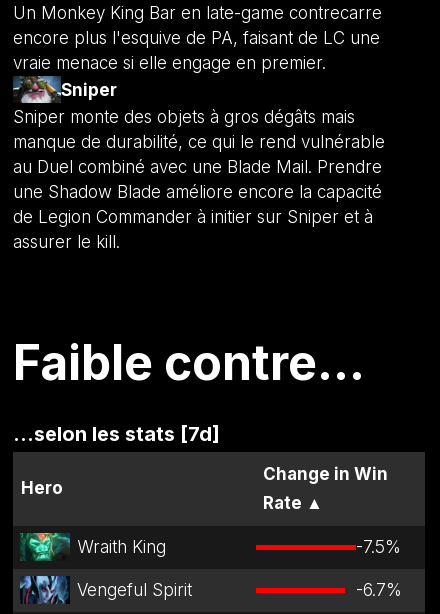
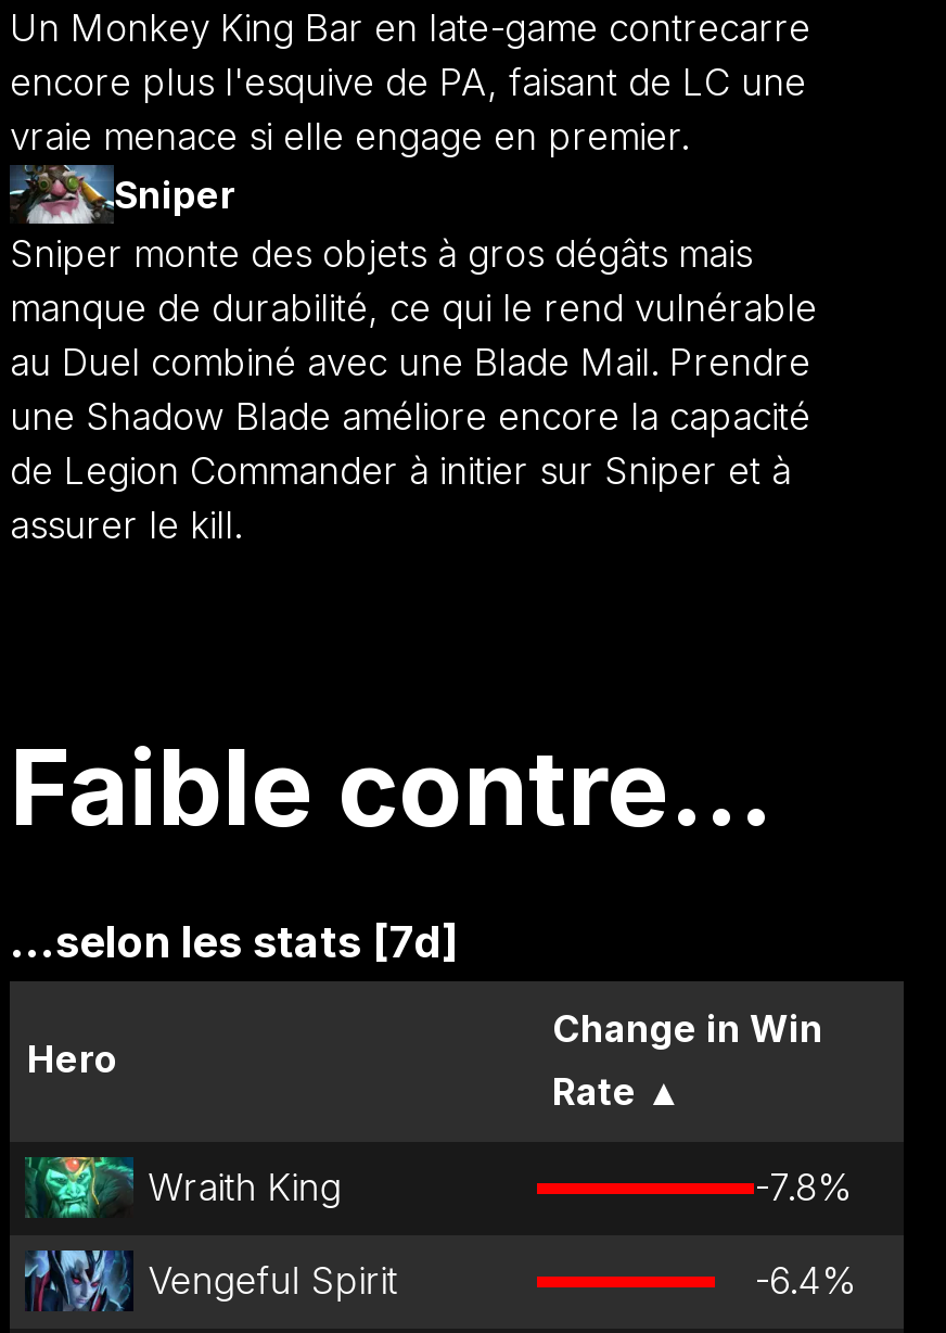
[356,537,401,557] -7.5% -> [754,1166,852,1209] -7.8%
[356,580,402,600] -6.7% -> [754,1259,856,1302] -6.4%

